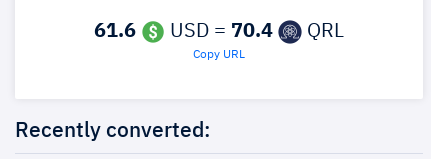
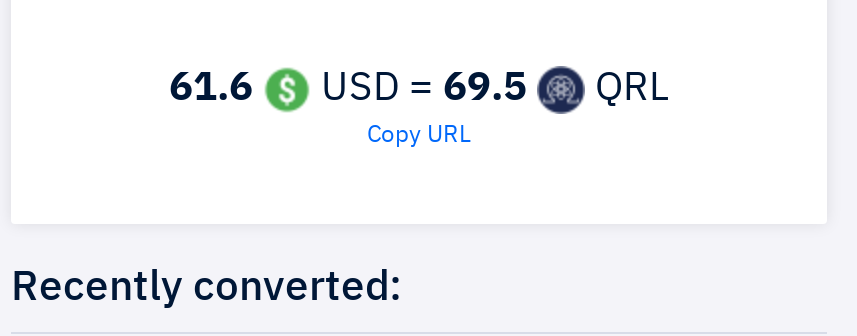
[94,21,344,41] 61.6 USD = 70.4 QRL -> [169,68,669,108] 61.6 USD = 69.5 QRL

